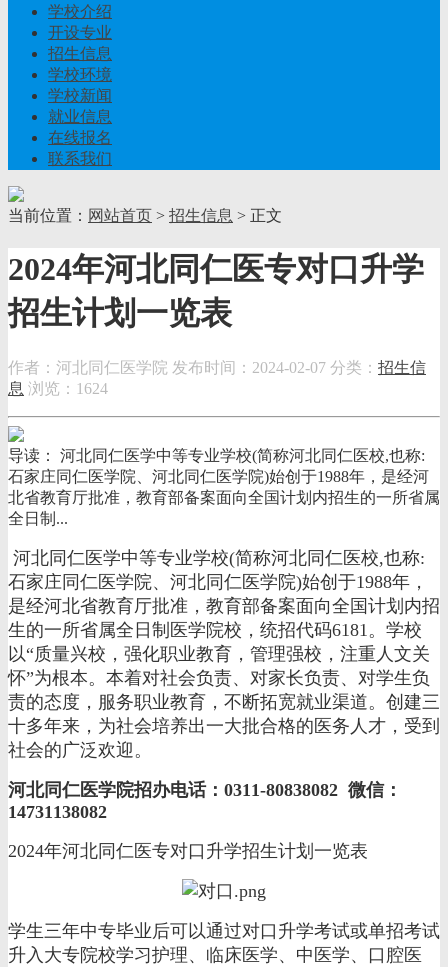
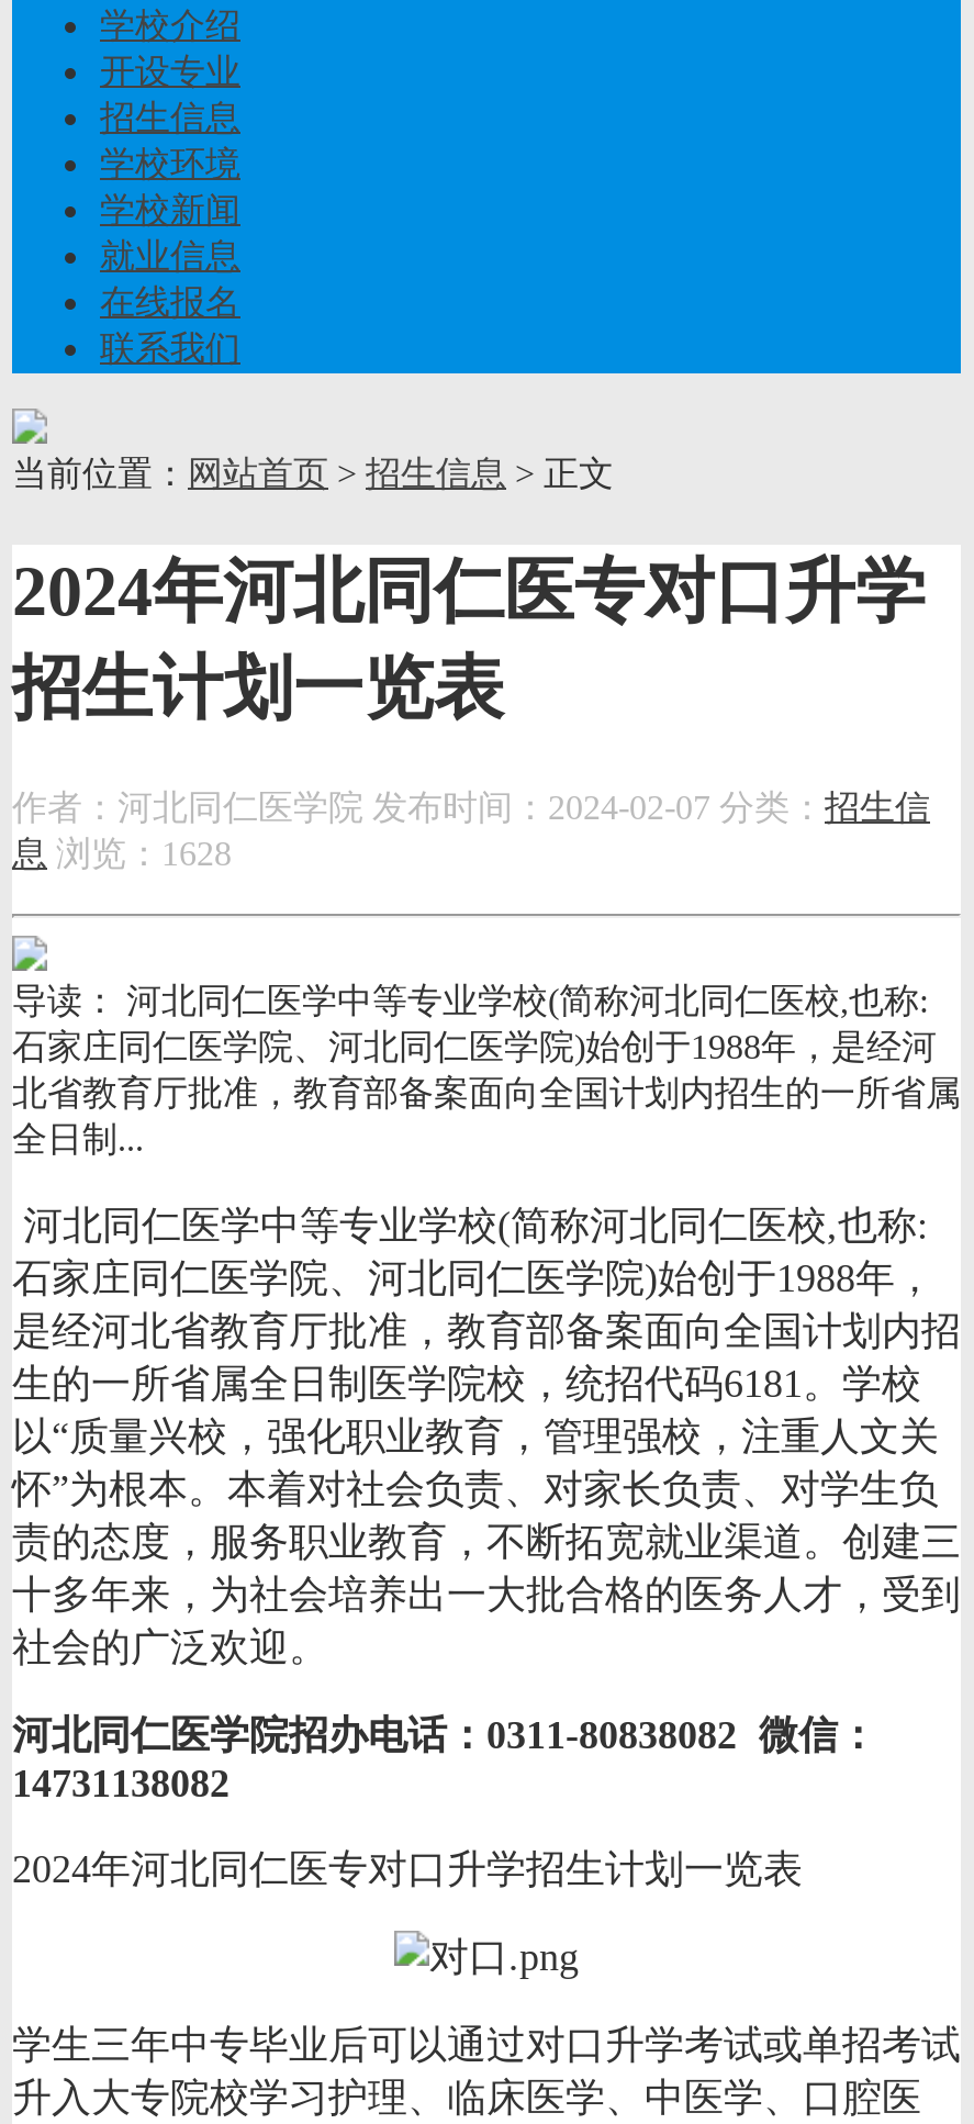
[8,380,108,397] 息 浏览：1624 -> [12,834,232,872] 息 浏览：1628

